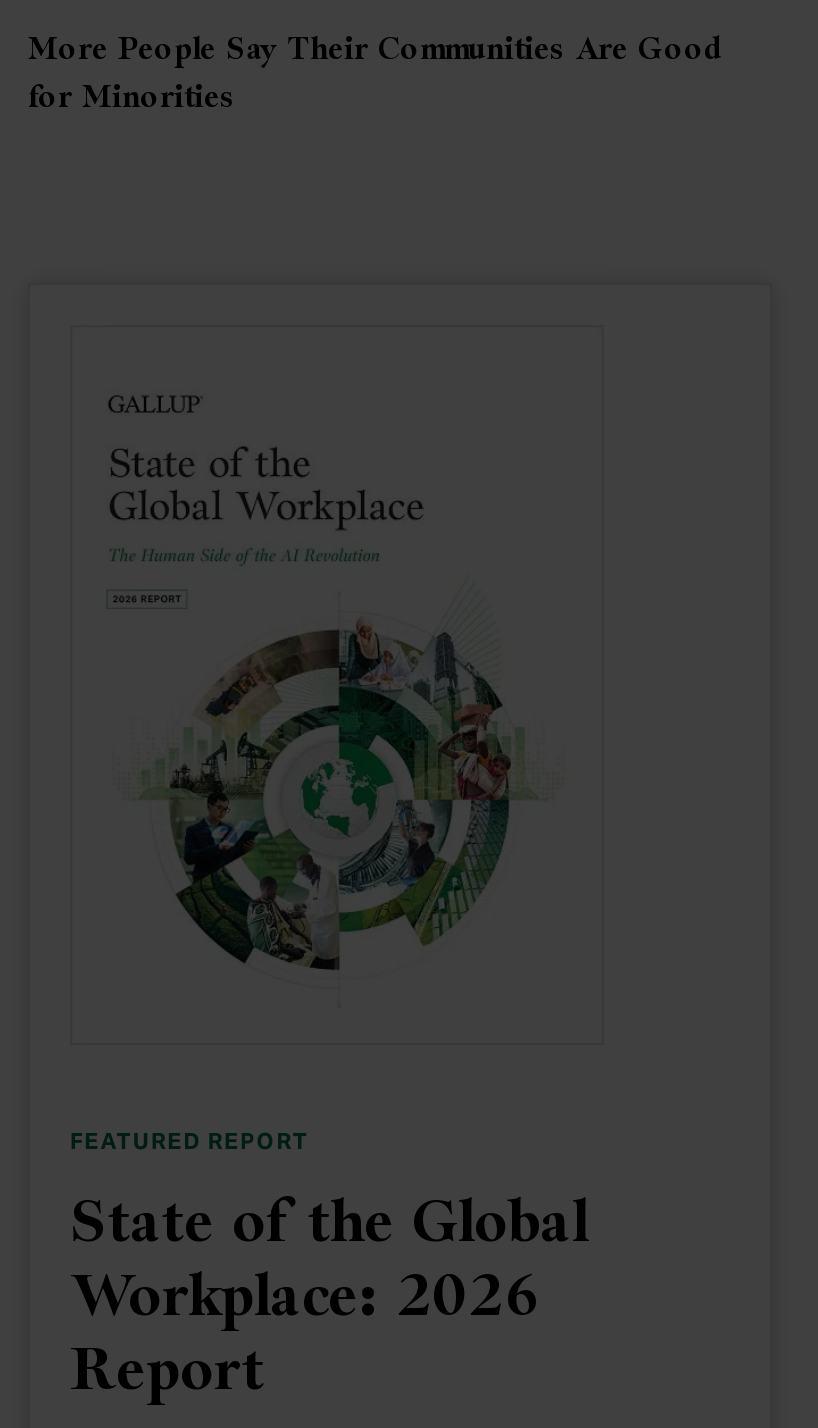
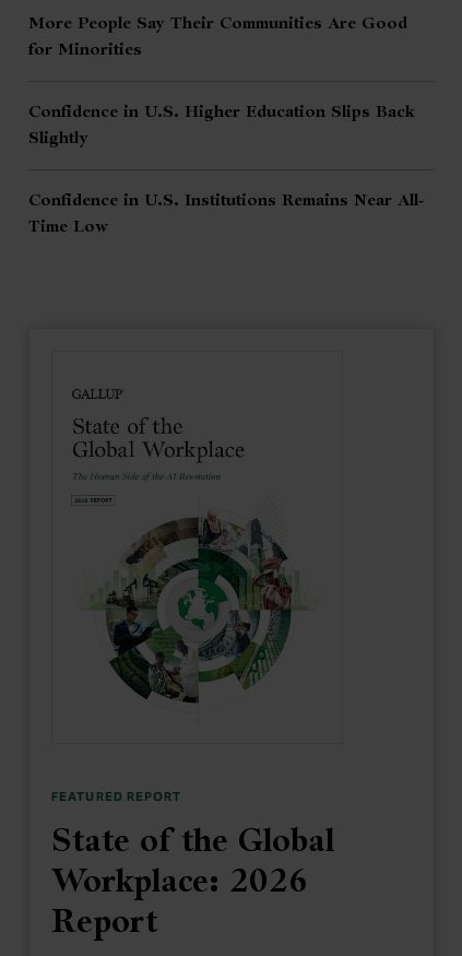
none -> [28,104,415,147] Confidence in U.S. Higher Education Slips Back | Slightly
none -> [28,192,424,236] Confidence in U.S. Institutions Remains Near All- | Time Low

